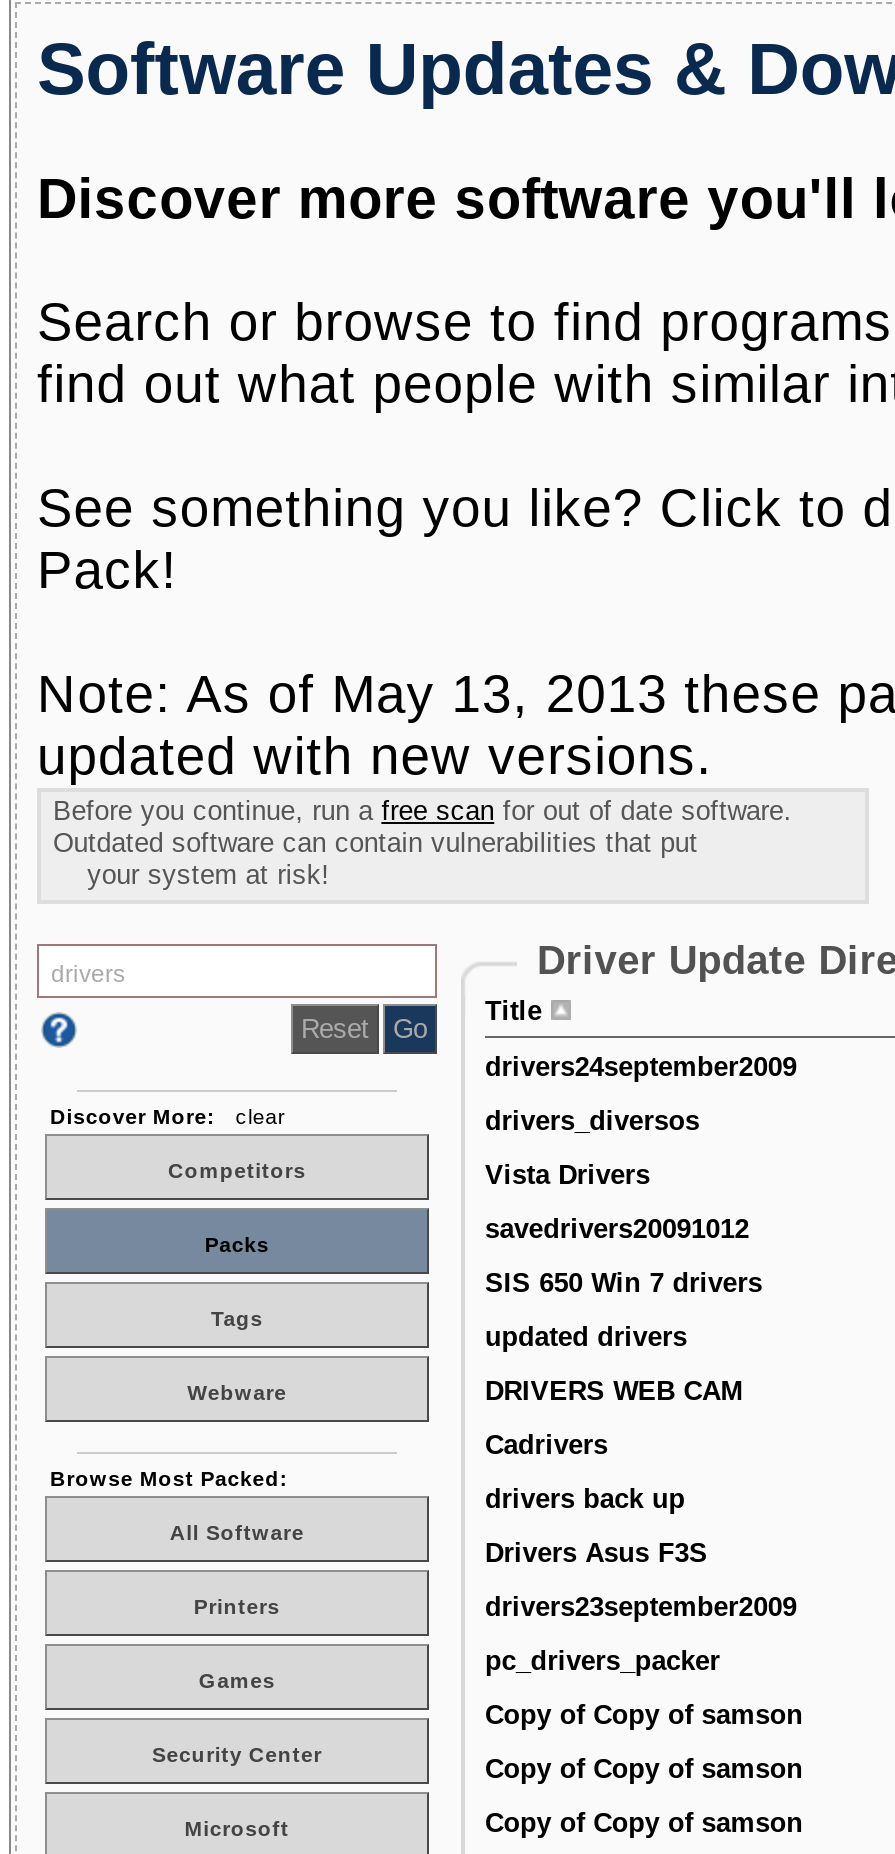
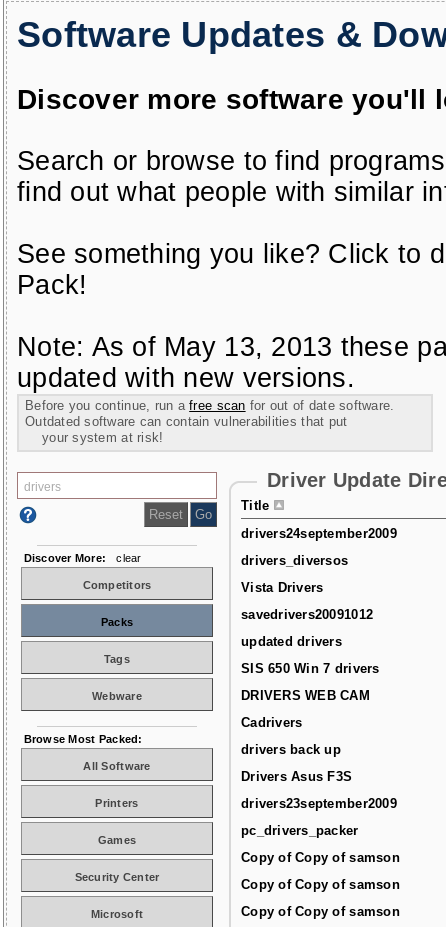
moved [485,1268,762,1298] -> [241,661,380,676]: SIS 650 Win 7 drivers
moved [485,1322,687,1352] -> [241,634,342,649]: updated drivers

